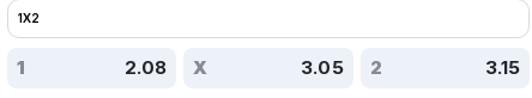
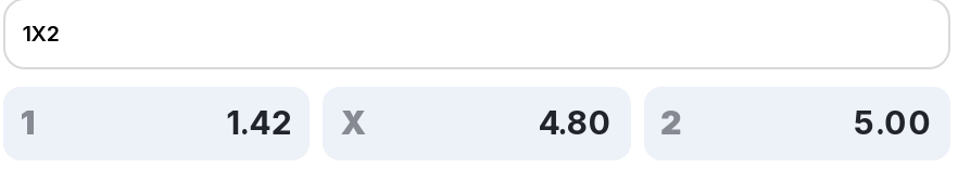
[124,56,208,79] 2.08 X -> [227,102,367,143] 1.42 X
[301,56,382,79] 3.05 2 -> [538,102,683,143] 4.80 2
[485,56,520,79] 3.15 -> [854,102,933,143] 5.00

